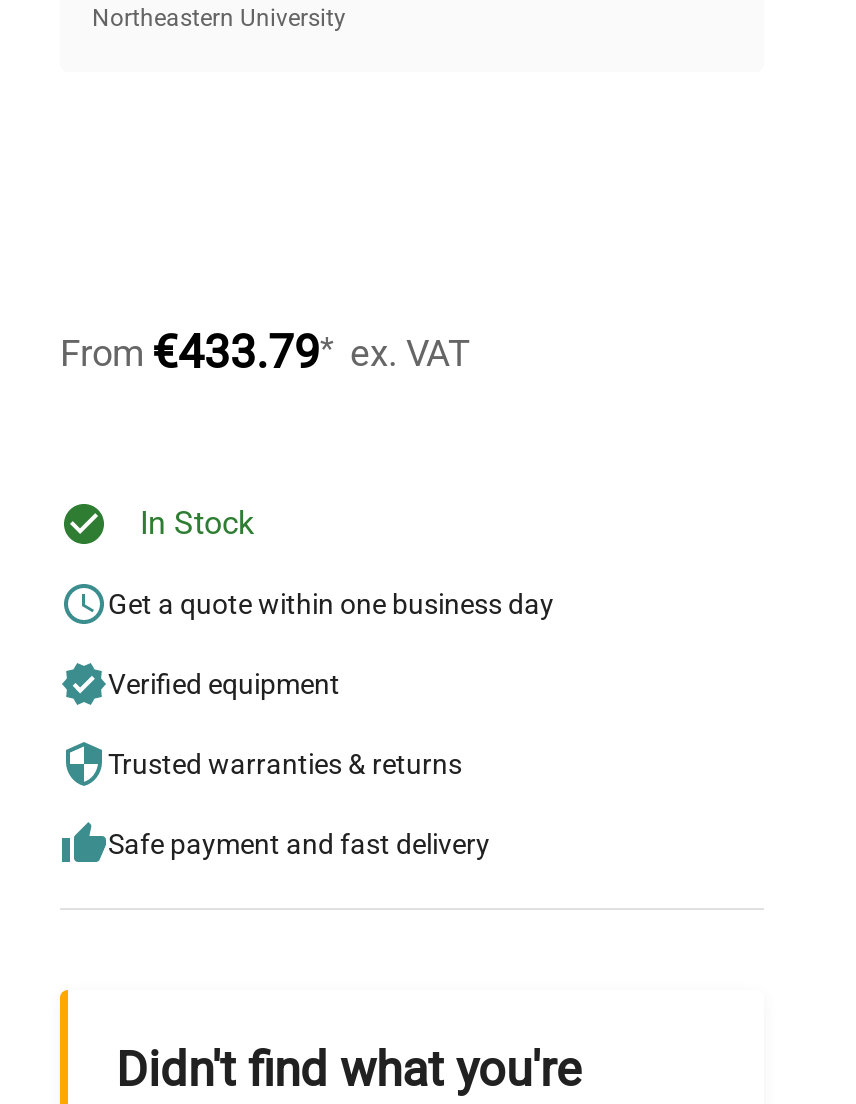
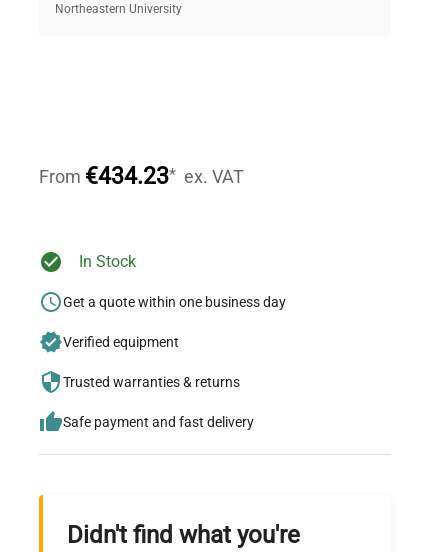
[60,326,470,380] From €433.79* ex. VAT -> [39,163,244,190] From €434.23* ex. VAT

